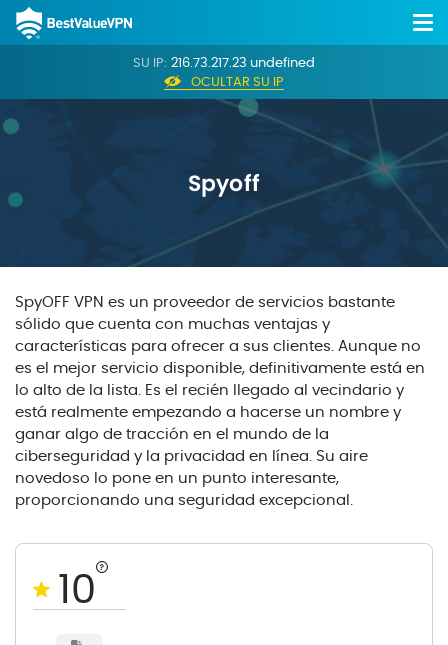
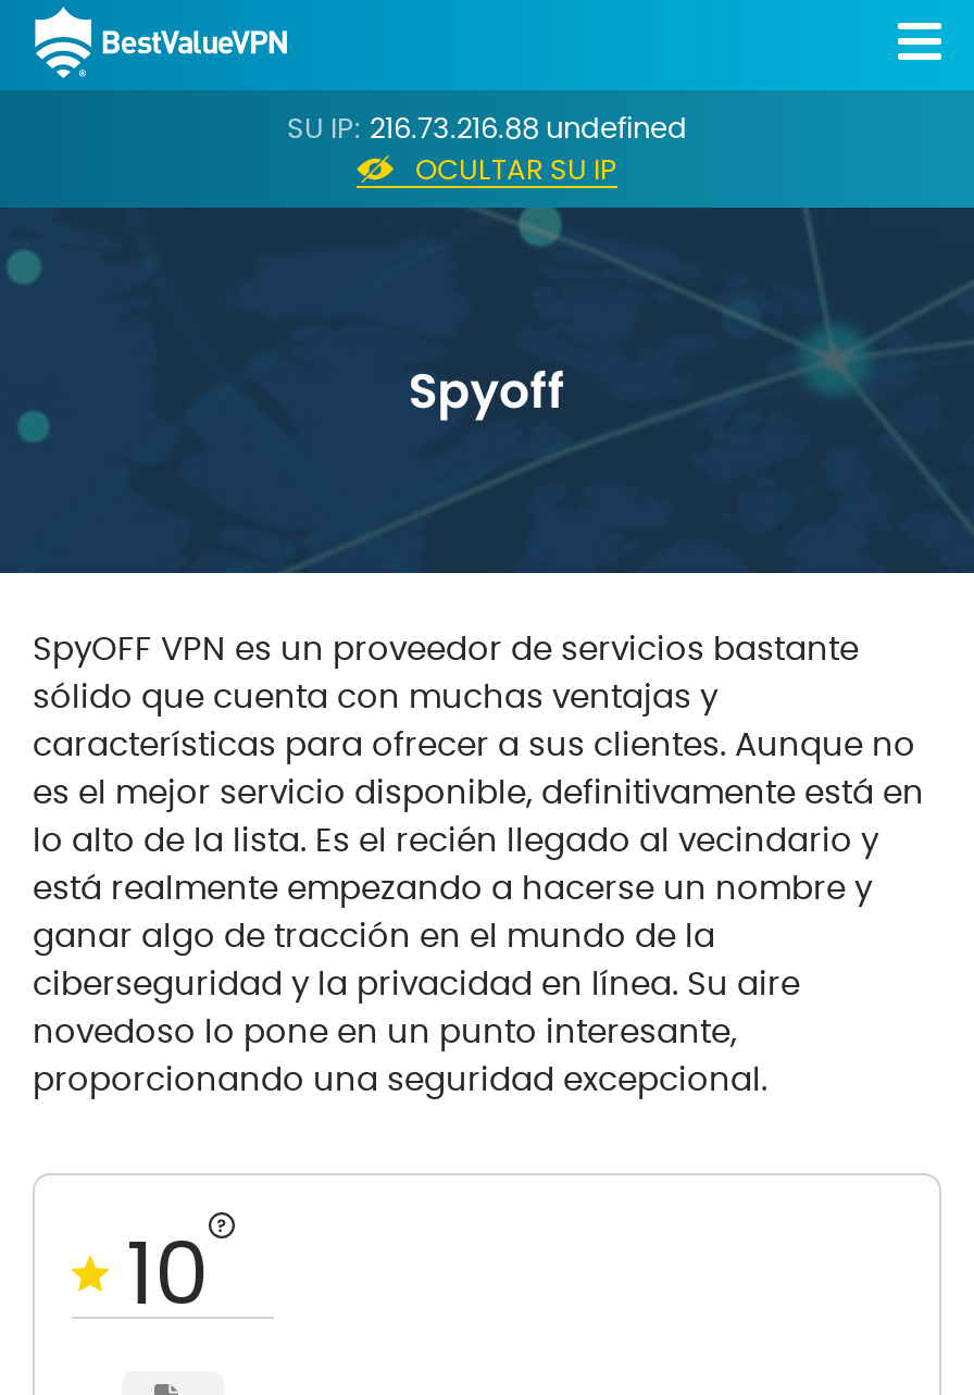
[133,52,315,71] SU IP: 216.73.217.23 undefined -> [287,107,687,148] SU IP: 216.73.216.88 undefined

